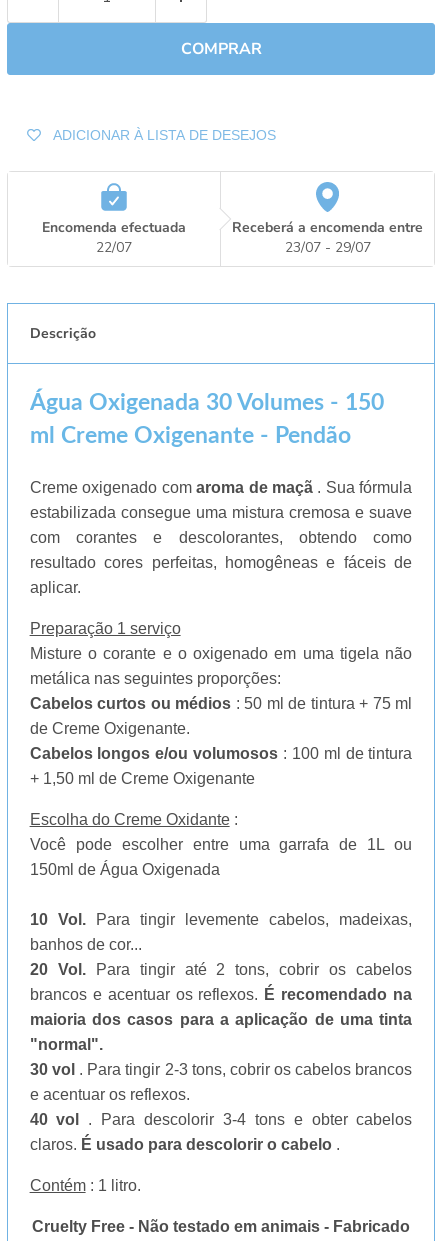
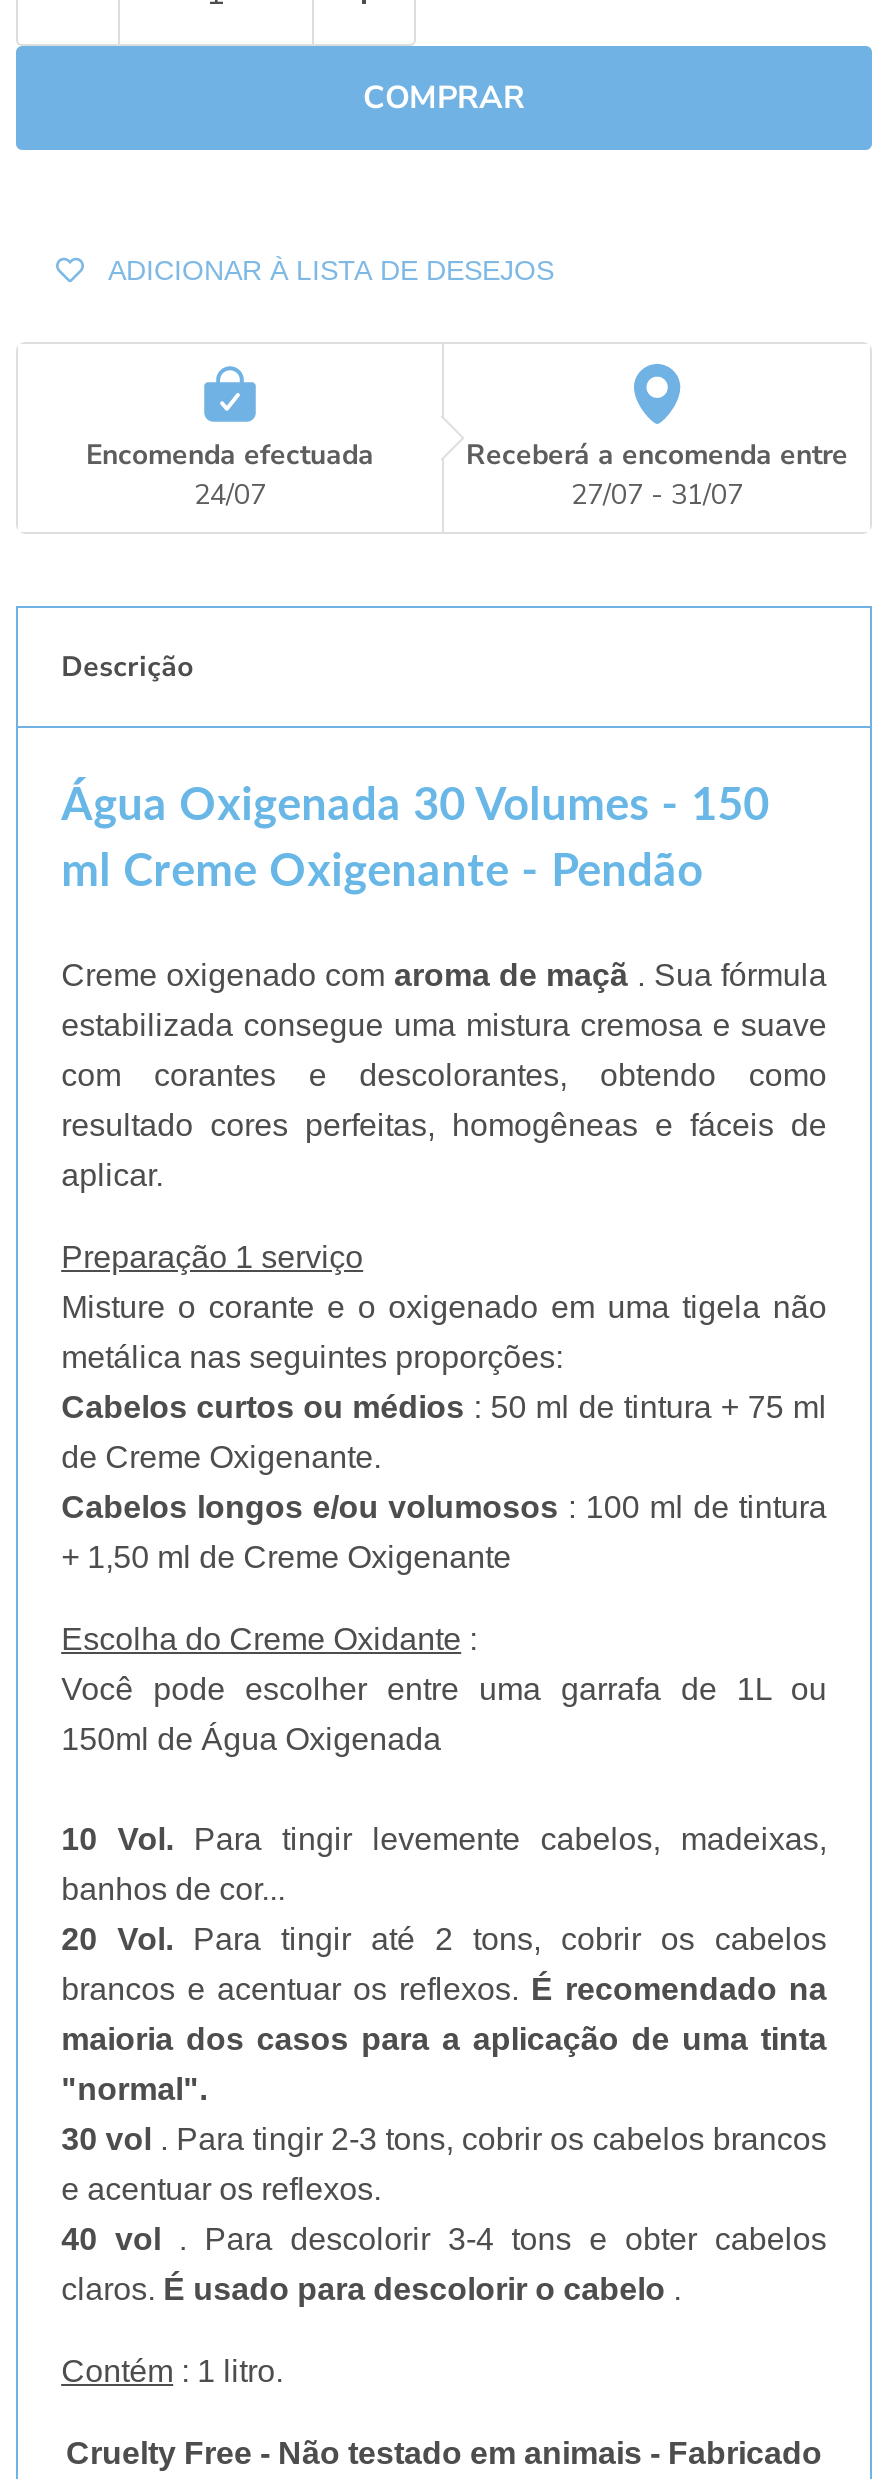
[96,238,132,257] 22/07 -> [194,476,266,514] 24/07
[284,238,370,257] 23/07 - 29/07 -> [571,476,743,514] 27/07 - 31/07

